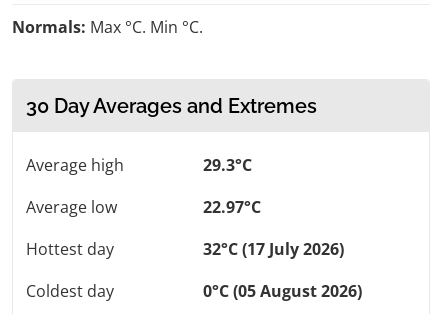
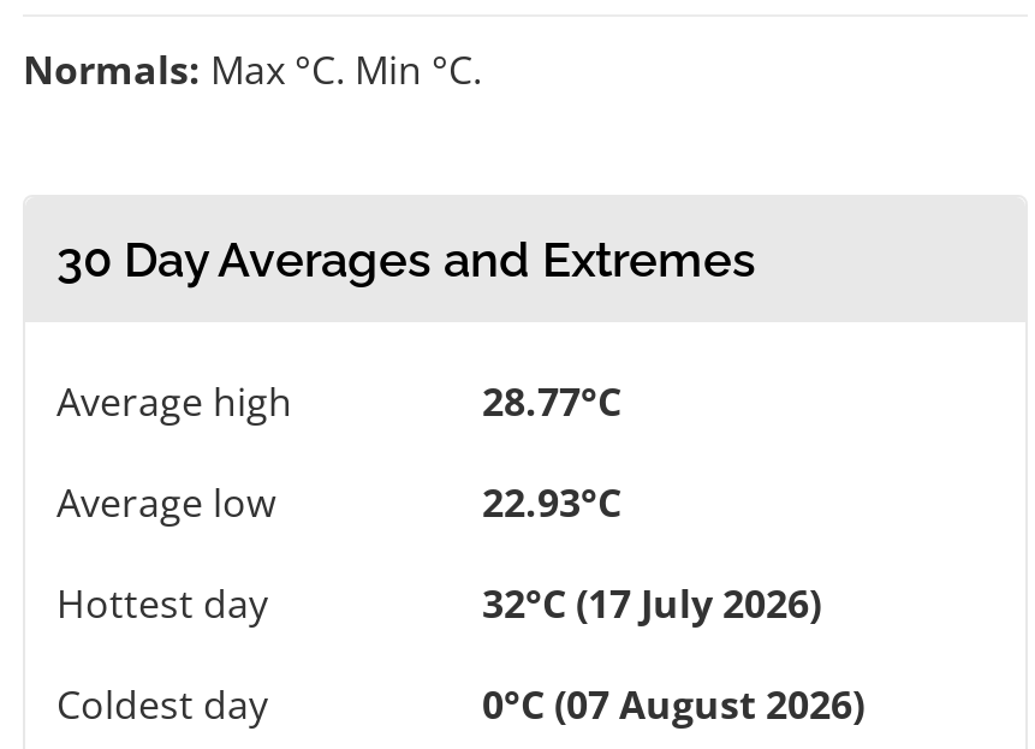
[203,154,252,176] 29.3°C -> [482,376,621,429] 28.77°C
[203,196,261,218] 22.97°C -> [482,477,621,530] 22.93°C
[203,280,362,302] 0°C (05 August 2026) -> [482,679,864,732] 0°C (07 August 2026)

